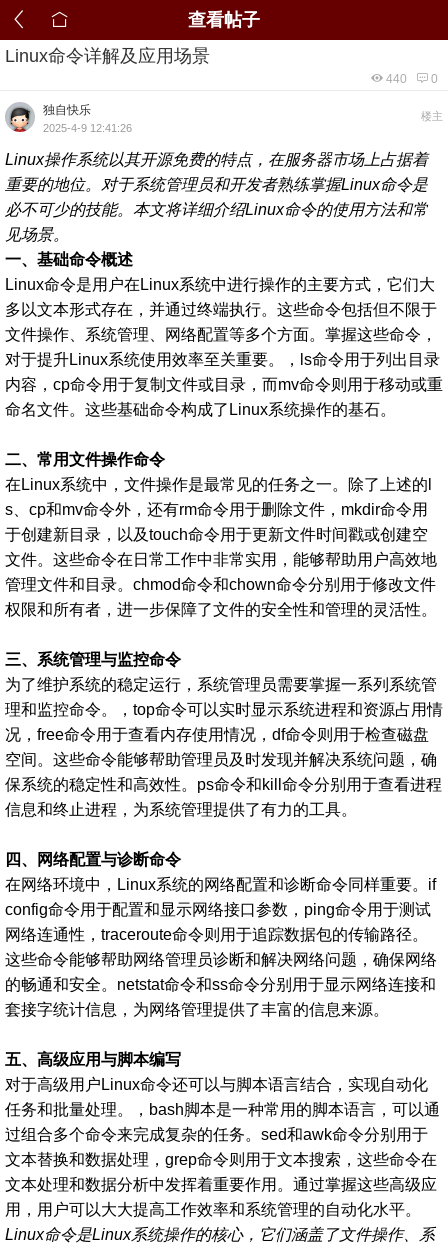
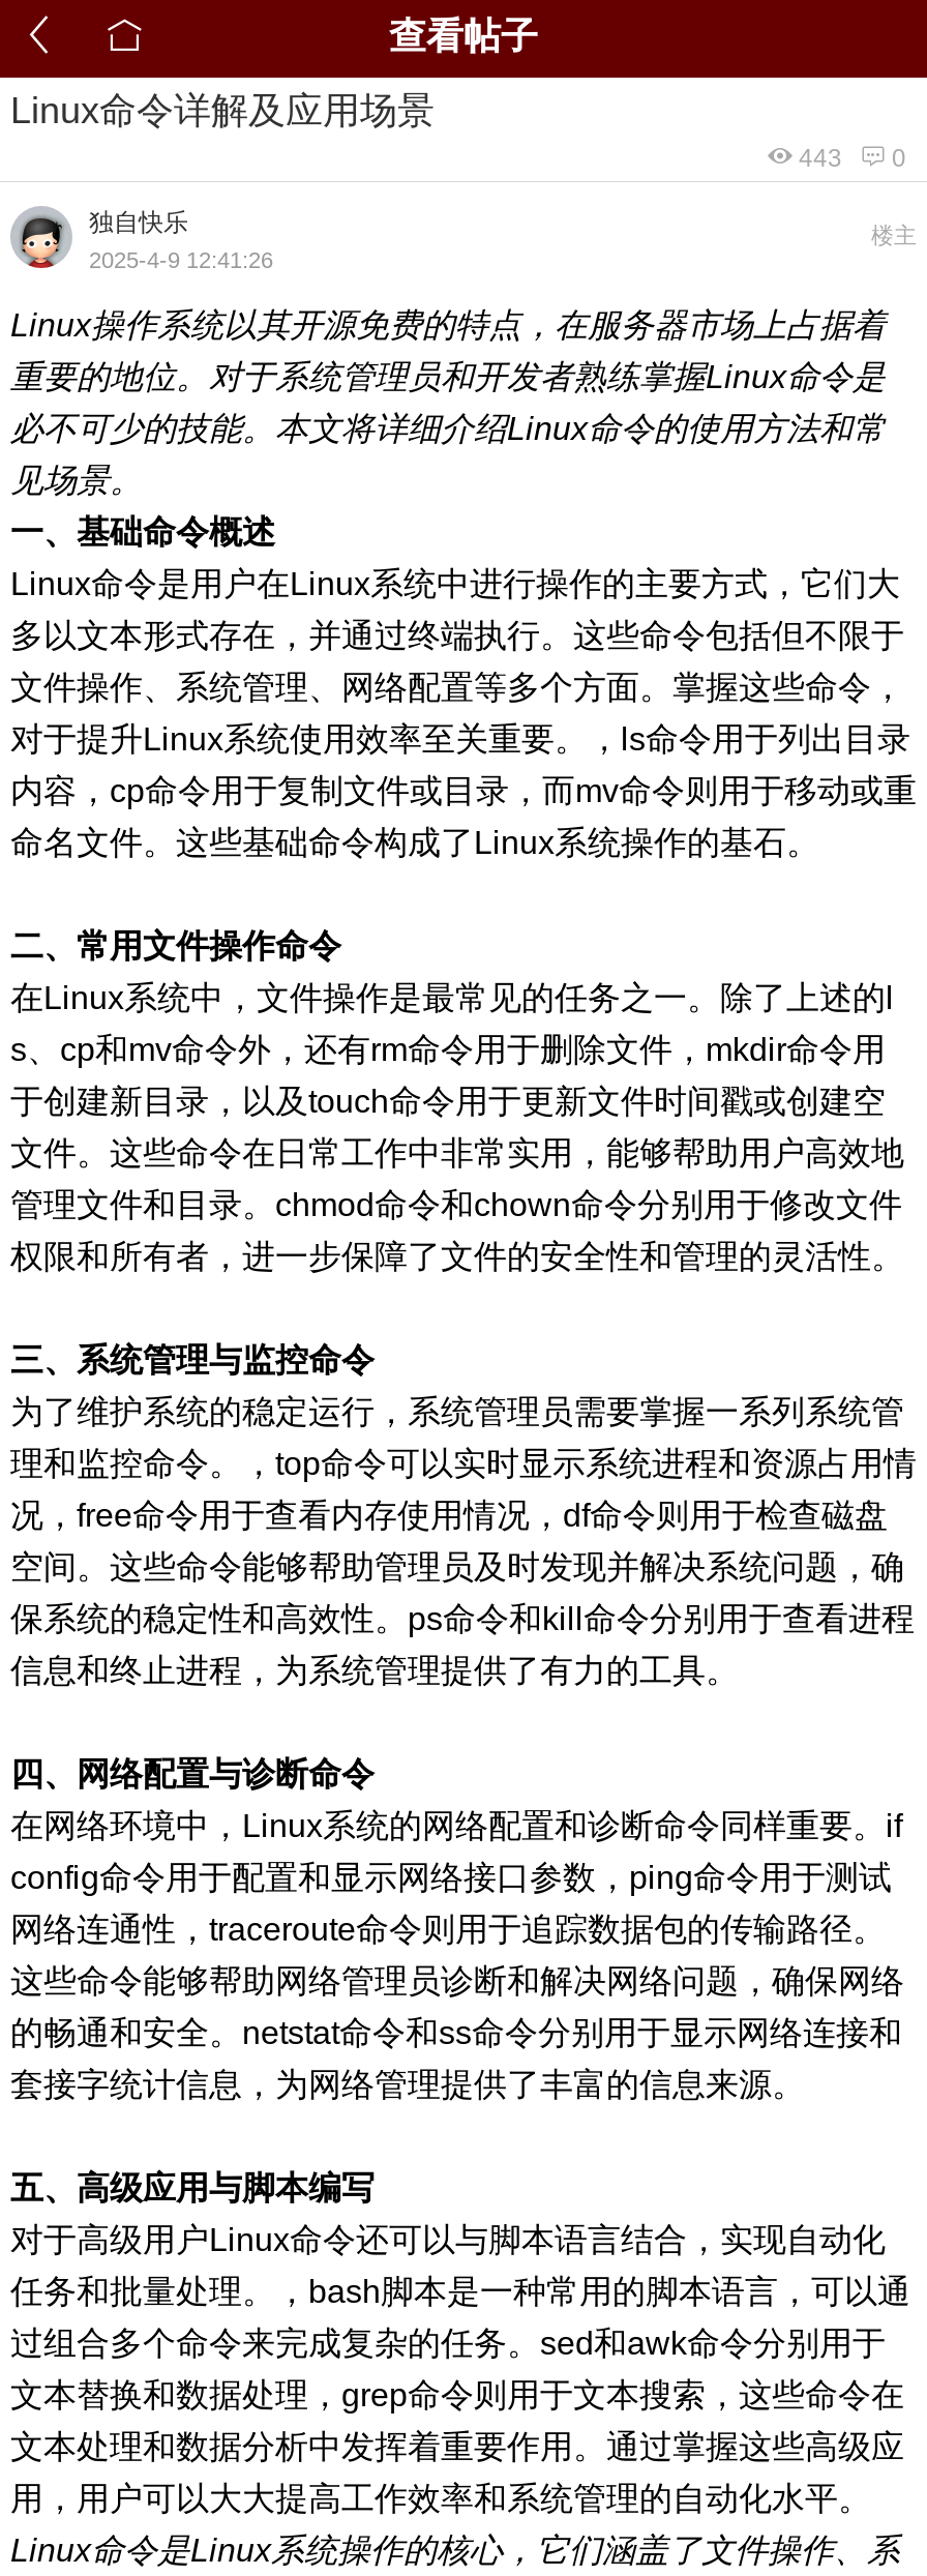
[383,72,438,86] 440 0 -> [793,144,906,173] 443 0

